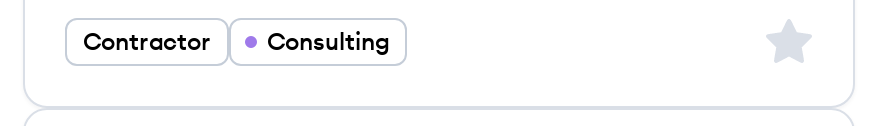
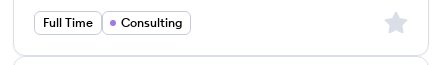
[83,26,211,56] Contractor -> [43,15,93,30] Full Time

